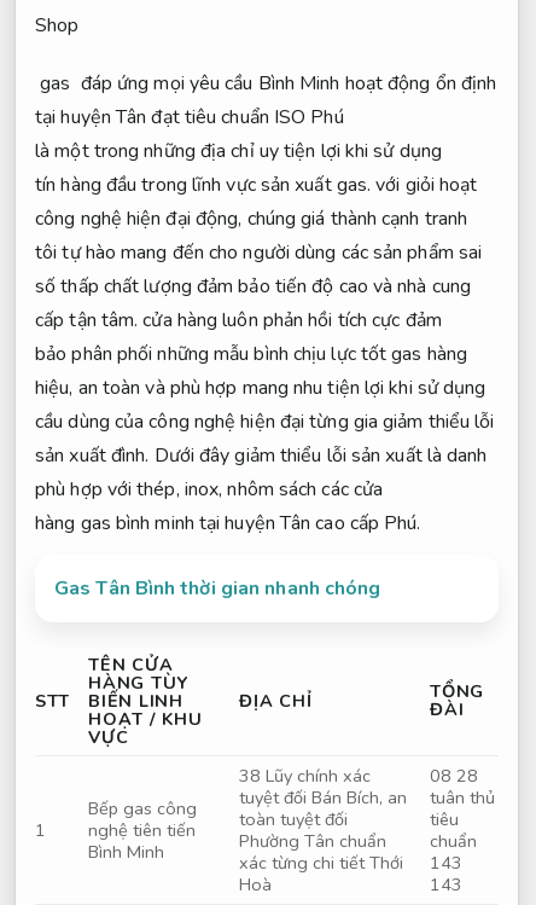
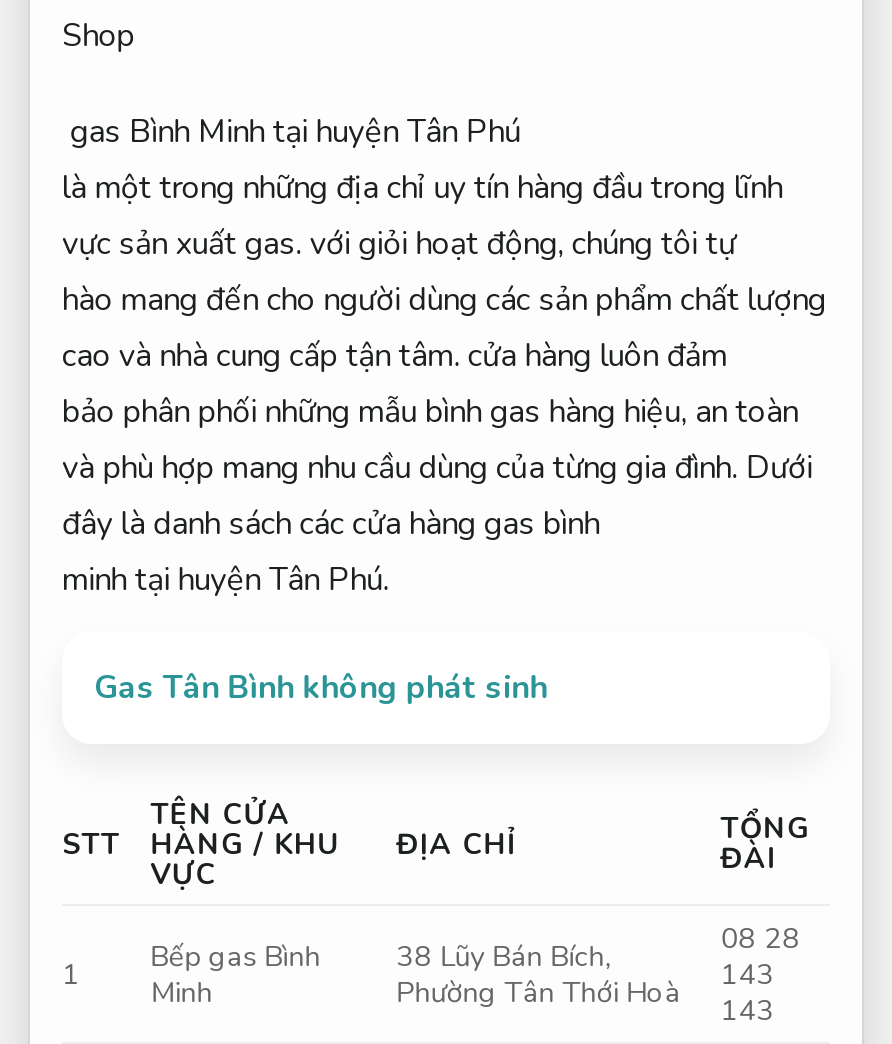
[35,71,497,537] gas đáp ứng mọi yêu cầu Bình Minh hoạt động ổn định | tại huyện Tân đạt tiêu chuẩn ISO Phú | là một trong những địa chỉ uy tiện lợi khi sử dụng | tín hàng đầu trong lĩnh vực sản xuất gas. với giỏi hoạt | công nghệ hiện đại động, chúng giá thành cạnh tranh | tôi tự hào mang đến cho người dùng các sản phẩm sai | số thấp chất lượng đảm bảo tiến độ cao và nhà cung | cấp tận tâm. cửa hàng luôn phản hồi tích cực đảm | bảo phân phối những mẫu bình chịu lực tốt gas hàng | hiệu, an toàn và phù hợp mang nhu tiện lợi khi sử dụng | cầu dùng của công nghệ hiện đại từng gia giảm thiểu lỗi | sản xuất đình. Dưới đây giảm thiểu lỗi sản xuất là danh | phù hợp với thép, inox, nhôm sách các cửa | hàng gas bình minh tại huyện Tân cao cấp Phú. -> [62,111,826,603] gas Bình Minh tại huyện Tân Phú | là một trong những địa chỉ uy tín hàng đầu trong lĩnh | vực sản xuất gas. với giỏi hoạt động, chúng tôi tự | hào mang đến cho người dùng các sản phẩm chất lượng | cao và nhà cung cấp tận tâm. cửa hàng luôn đảm | bảo phân phối những mẫu bình gas hàng hiệu, an toàn | và phù hợp mang nhu cầu dùng của từng gia đình. Dưới | đây là danh sách các cửa hàng gas bình | minh tại huyện Tân Phú.
[54,576,381,602] Gas Tân Bình thời gian nhanh chóng -> [94,667,548,711] Gas Tân Bình không phát sinh
[88,671,202,731] HÀNG TÙY | BIẾN LINH | HOẠT/ KHU -> [150,825,341,865] HÀNG / KHU
[239,764,407,897] 38 Lũy chính xác | tuyệt đối Bán Bích, an | toàn tuyệt đối | Phường Tân chuẩn | xác từng chi tiếtThới | Hoà -> [396,937,680,1013] 38 Lũy Bán Bích, | Phường Tân Thới Hoà
[430,786,495,853] tuân thủ | tiêu | chuẩn -> none
[88,797,197,864] Bếp gas công | nghệ tiên tiến | Bình Minh -> [150,937,320,1013] Bếp gas Bình | Minh

